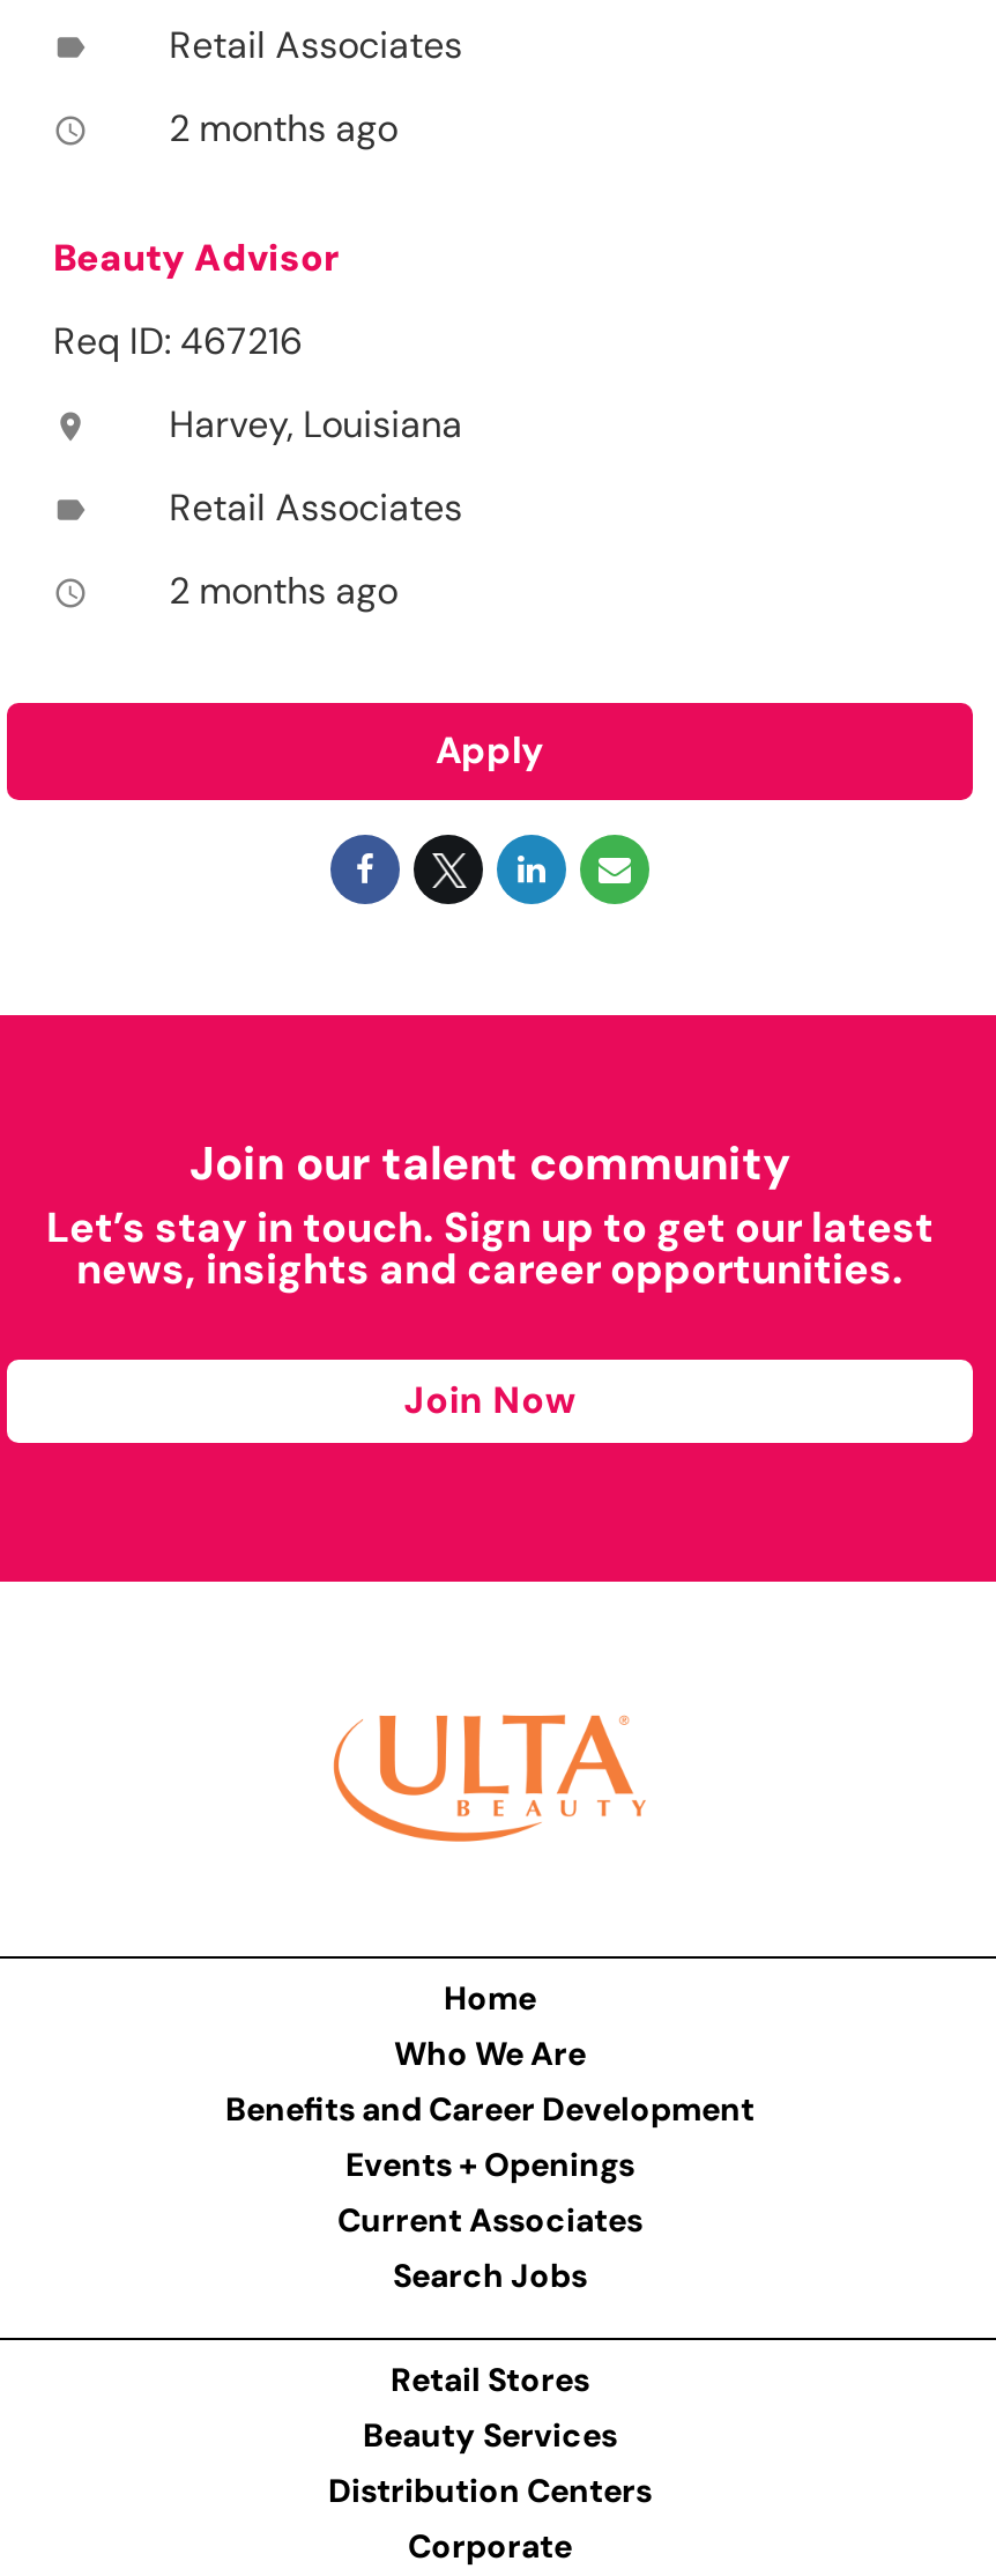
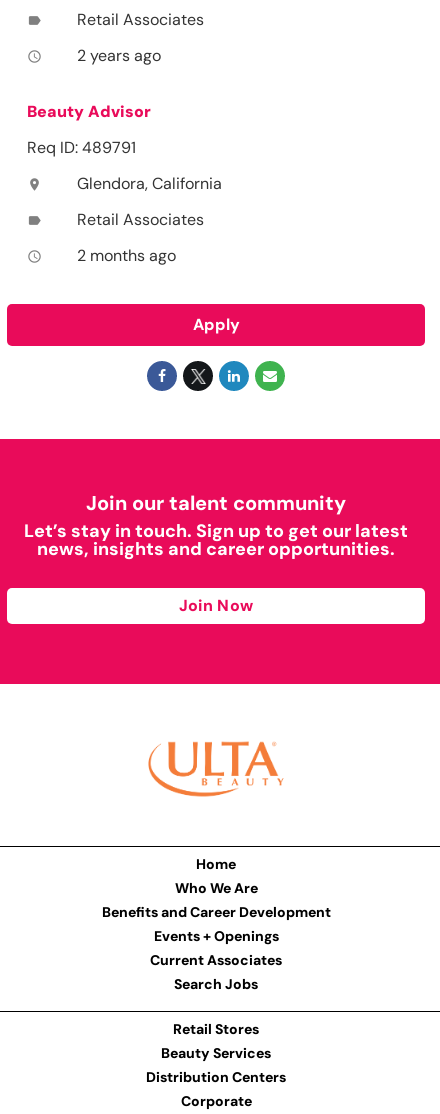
[169,105,398,153] 2 months ago -> [77,45,161,66] 2 years ago
[53,317,303,366] Req ID: 467216 -> [27,137,136,158] Req ID: 489791
[169,401,462,449] Harvey, Louisiana -> [77,173,222,194] Glendora, California

